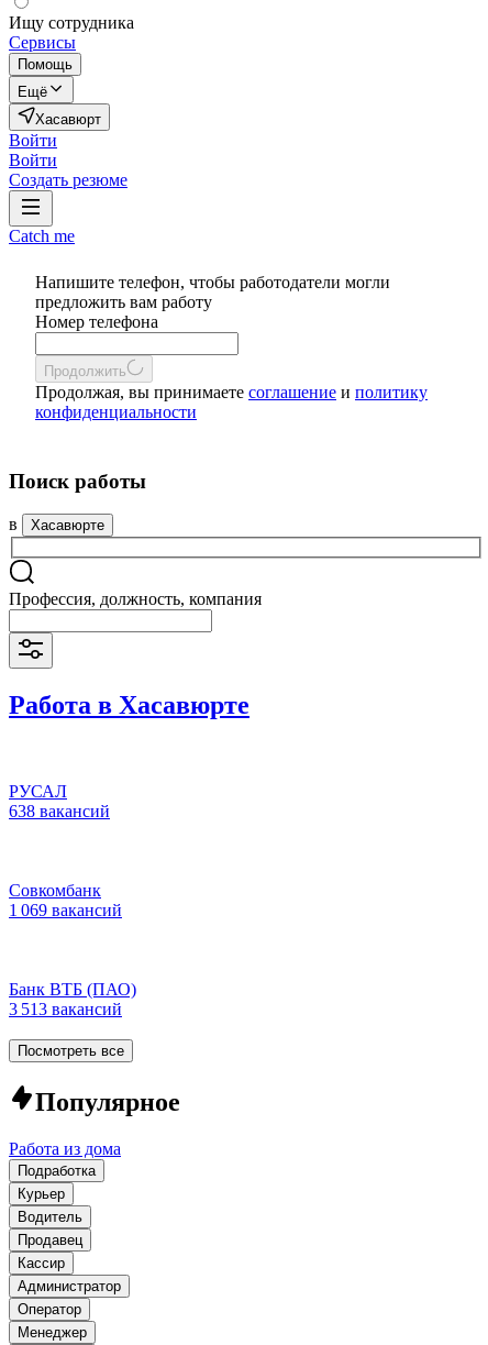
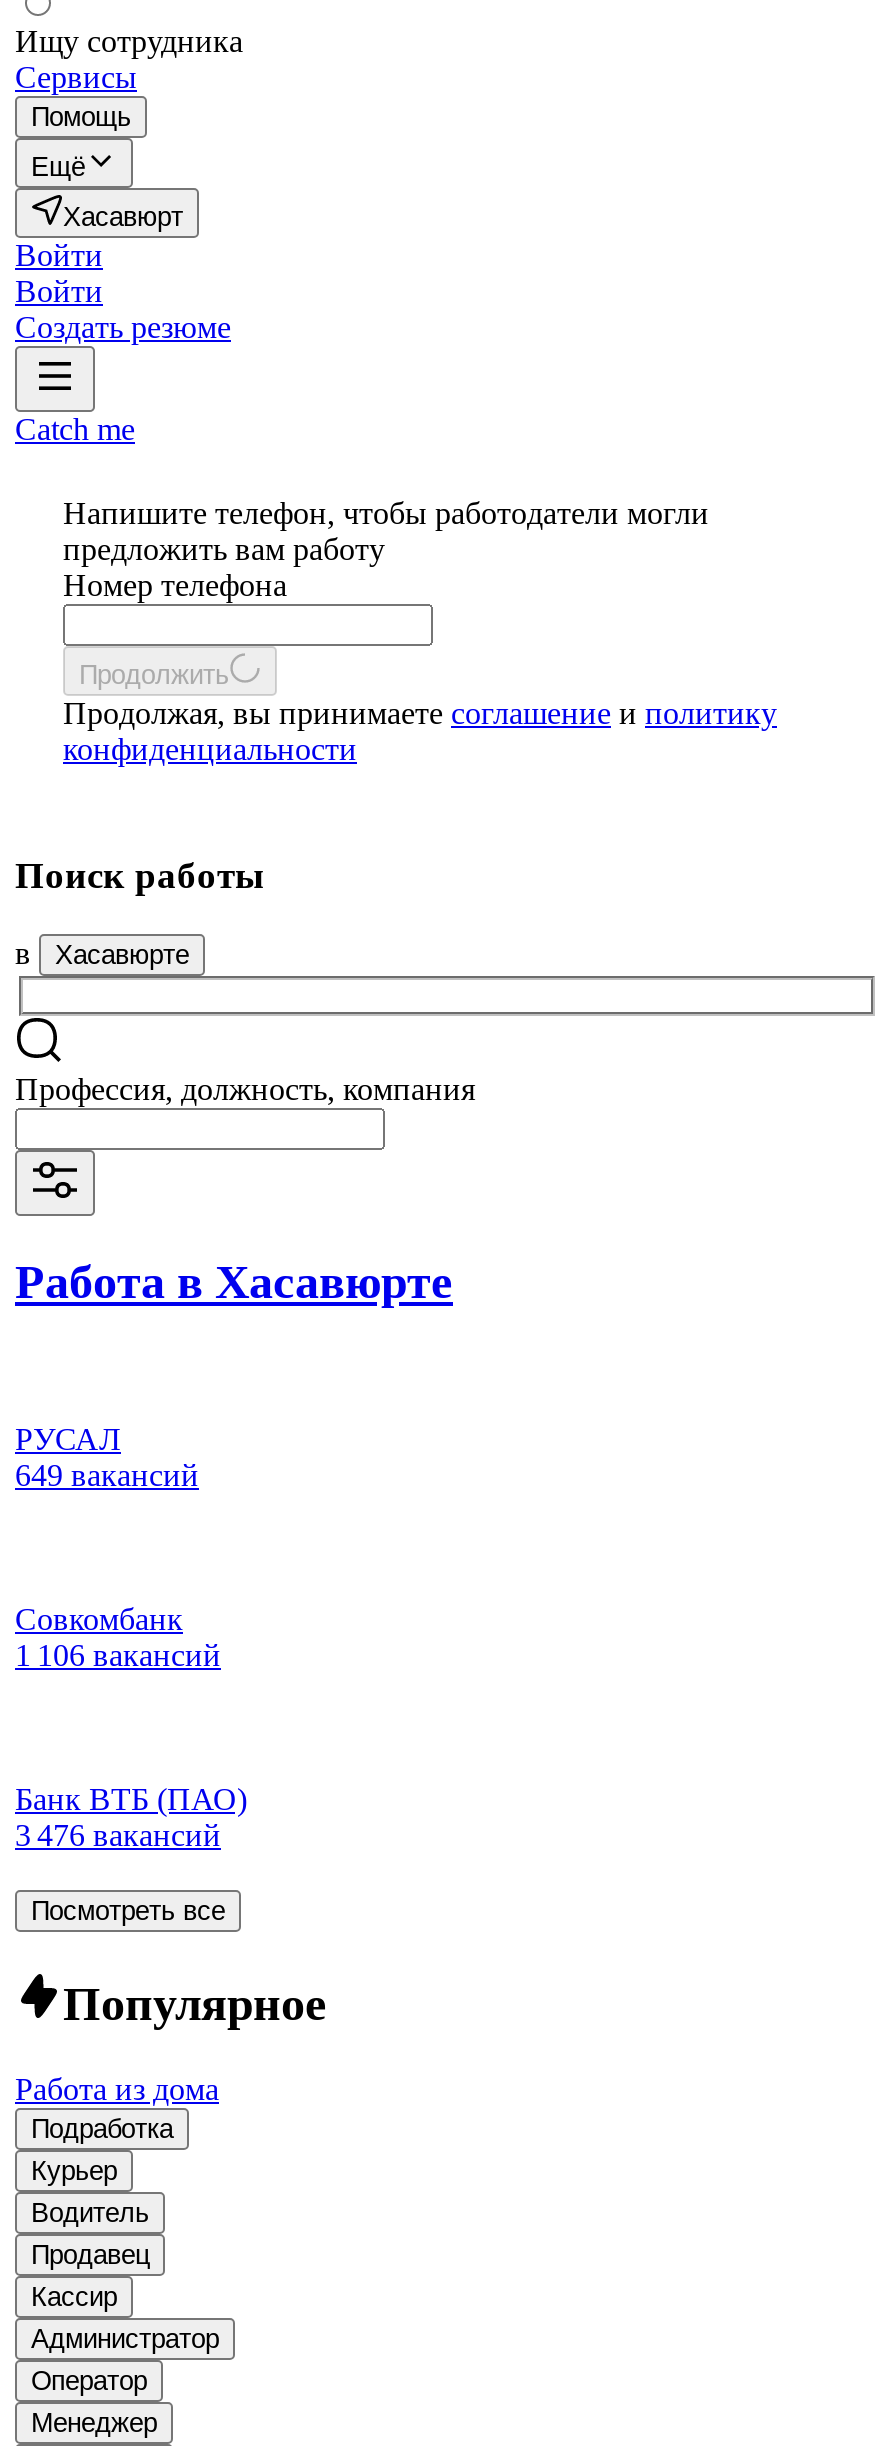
[9,802,110,820] 638 вакансий -> [15,1458,199,1492] 649 вакансий
[9,900,122,919] 1 069 вакансий -> [15,1638,221,1672] 1 106 вакансий
[9,999,122,1018] 3 513 вакансий -> [15,1818,221,1852] 3 476 вакансий

